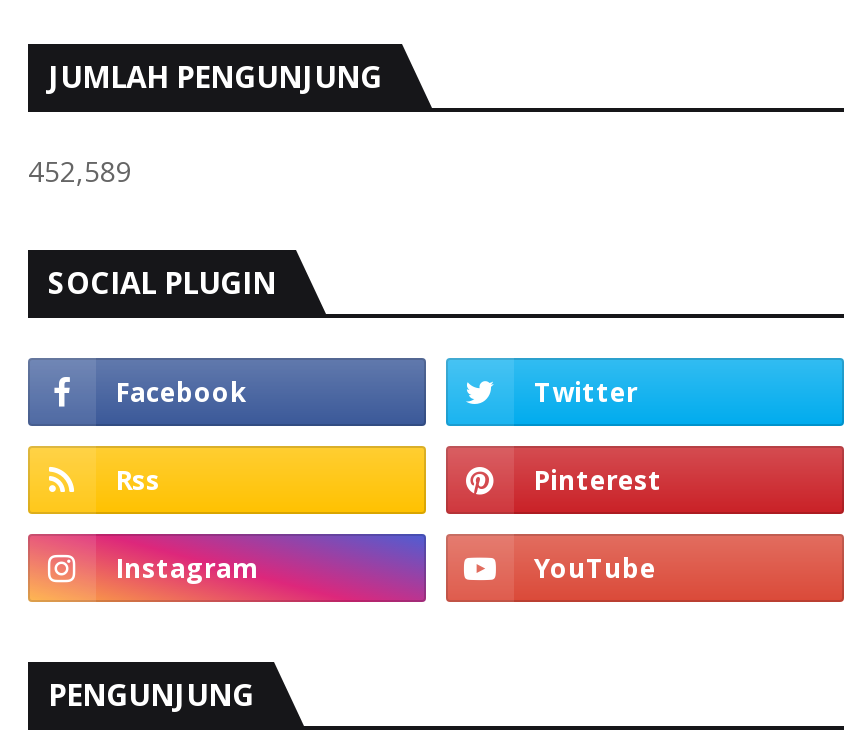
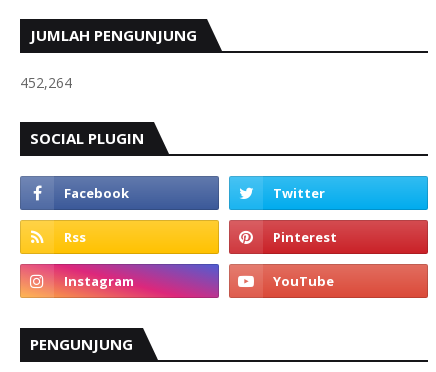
[28,151,132,189] 452,589 -> [20,72,72,91] 452,264

